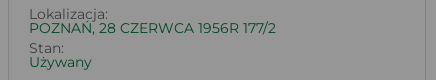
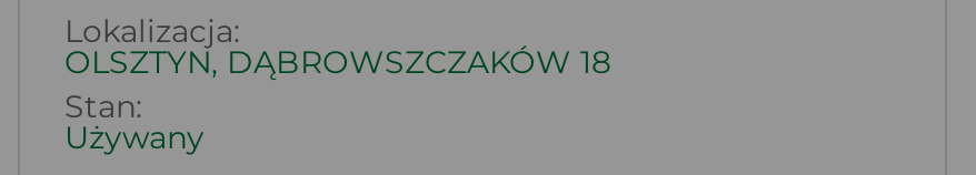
[29,19,276,37] POZNAŃ, 28 CZERWCA 1956R 177/2 -> [64,43,611,83] OLSZTYN, DĄBROWSZCZAKÓW 18

